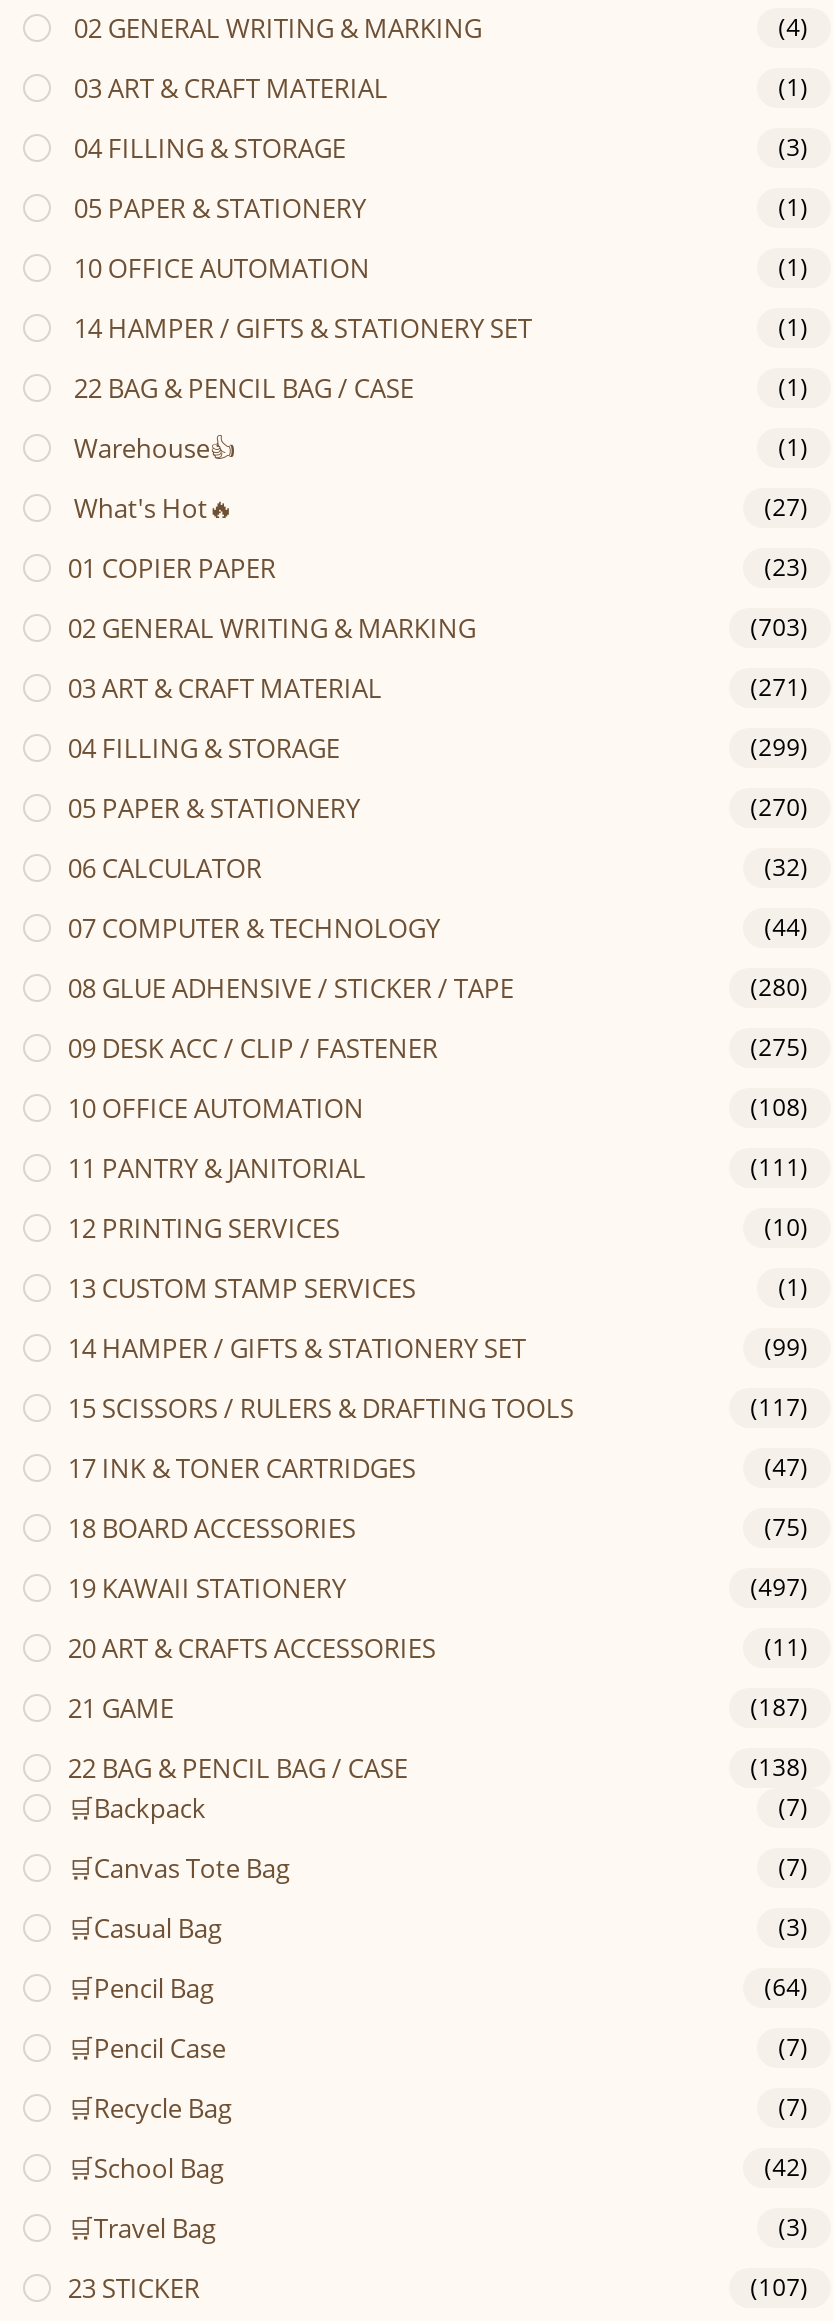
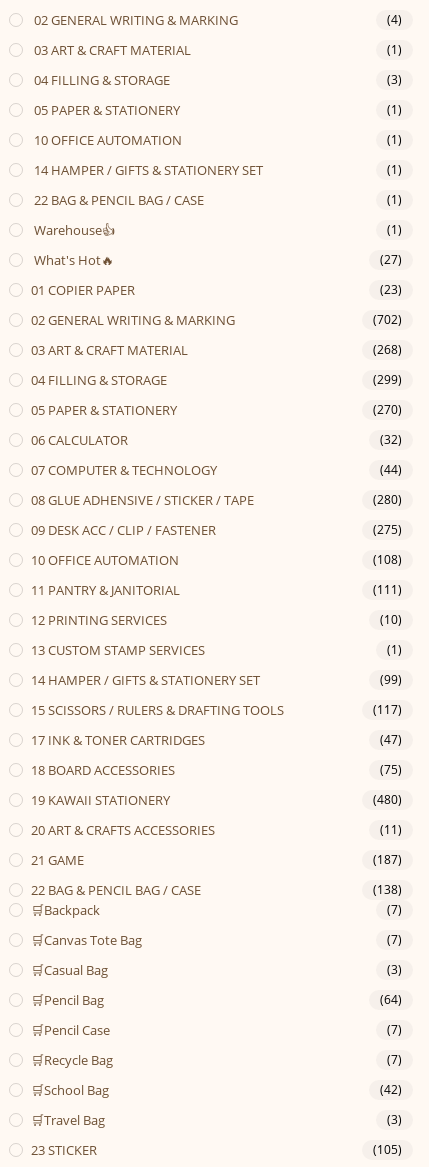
[750,610,808,644] (703) -> [373,311,402,328] (702)
[750,670,808,704] (271) -> [373,341,402,358] (268)
[750,1570,808,1604] (497) -> [373,791,402,808] (480)
[750,2270,808,2304] (107) -> [373,1141,402,1158] (105)

